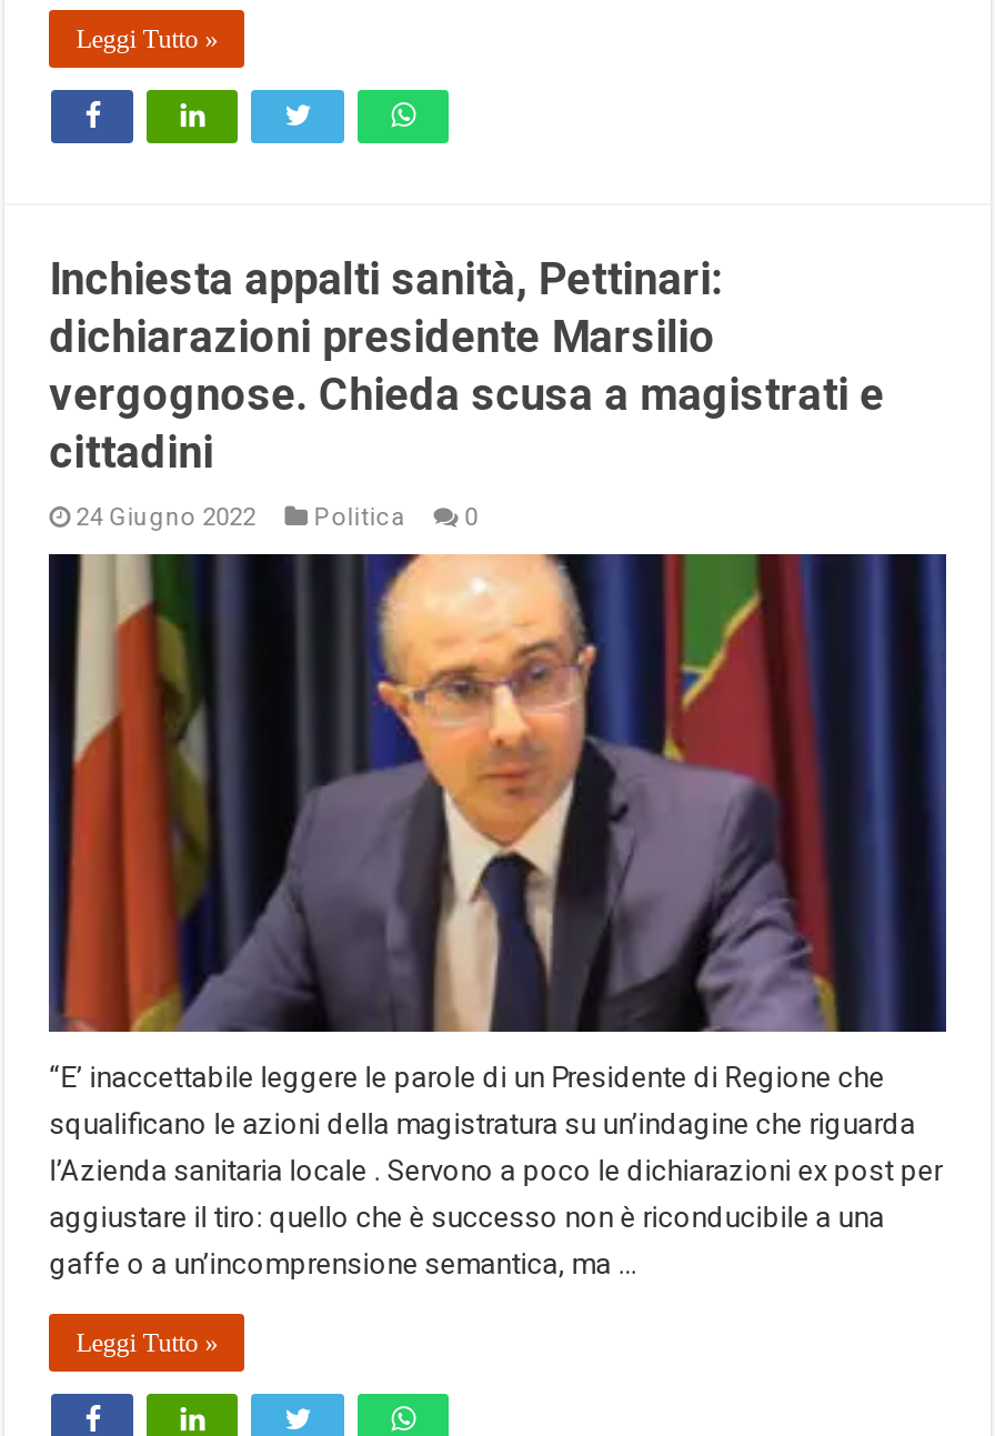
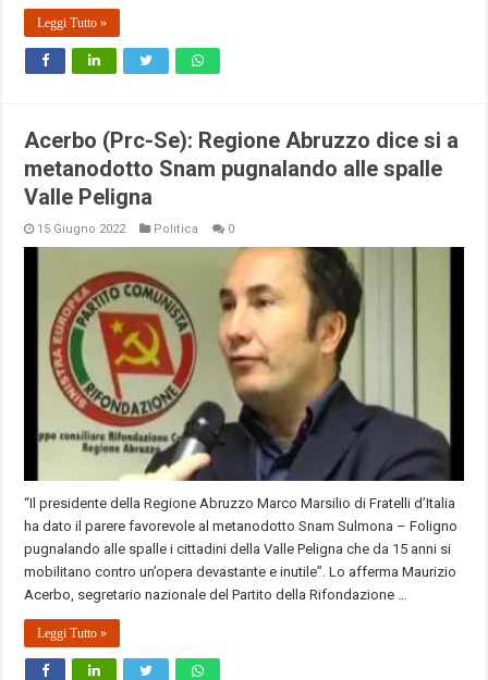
[49,253,884,480] Inchiesta appalti sanità, Pettinari: | dichiarazioni presidente Marsilio | vergognose. Chieda scusa a magistrati e | cittadini -> [24,127,459,210] Acerbo (Prc-Se): Regione Abruzzo dice si a | metanodotto Snam pugnalando alle spalle | Valle Peligna
[76,504,405,533] 24 Giugno 2022 Politica -> [37,222,198,236] 15 Giugno 2022 Politica
[47,551,948,1281] [image] | “E’ inaccettabile leggere le parole di un Presidente di Regione che | squalificano le azioni della magistratura su un’indagine che riguarda | l’Azienda sanitaria locale . Servono a poco le dichiarazioni ex post per | aggiustare il tiro: quello che è successo non è riconducibile a una | gaffe o a un’incomprensione semantica, ma … -> [23,246,465,602] [image] | “Il presidente della Regione Abruzzo Marco Marsilio di Fratelli d’Italia | ha dato il parere favorevole al metanodotto Snam Sulmona – Foligno | pugnalando alle spalle i cittadini della Valle Peligna che da 15 anni si | mobilitano contro un’opera devastante e inutile”. Lo afferma Maurizio | Acerbo, segretario nazionale del Partito della Rifondazione …

